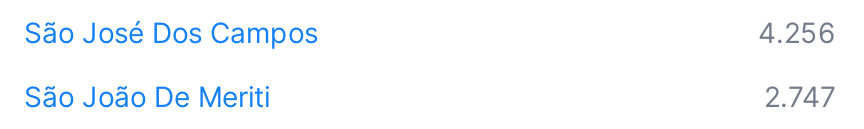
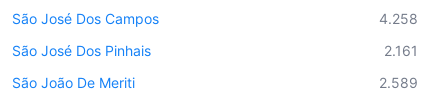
[758,14,836,48] 4.256 -> [12,10,418,59] 4.258 | São José Dos Pinhais | 2.161
[764,78,836,112] 2.747 -> [379,74,418,91] 2.589

